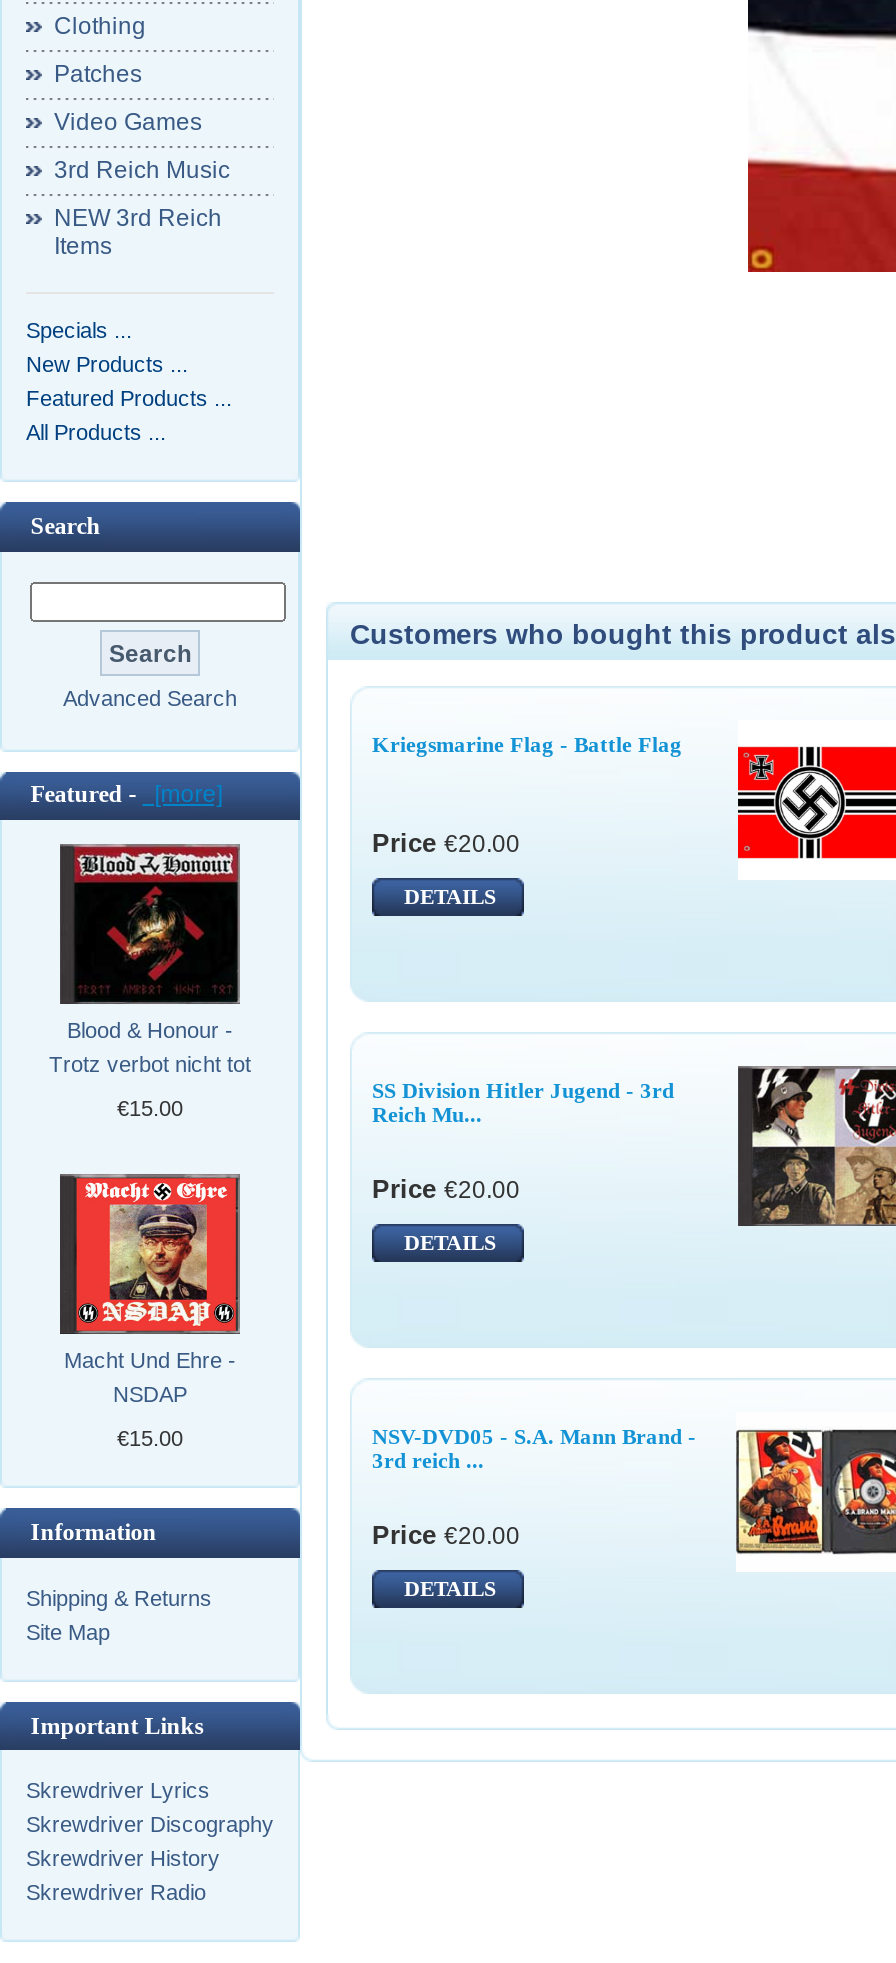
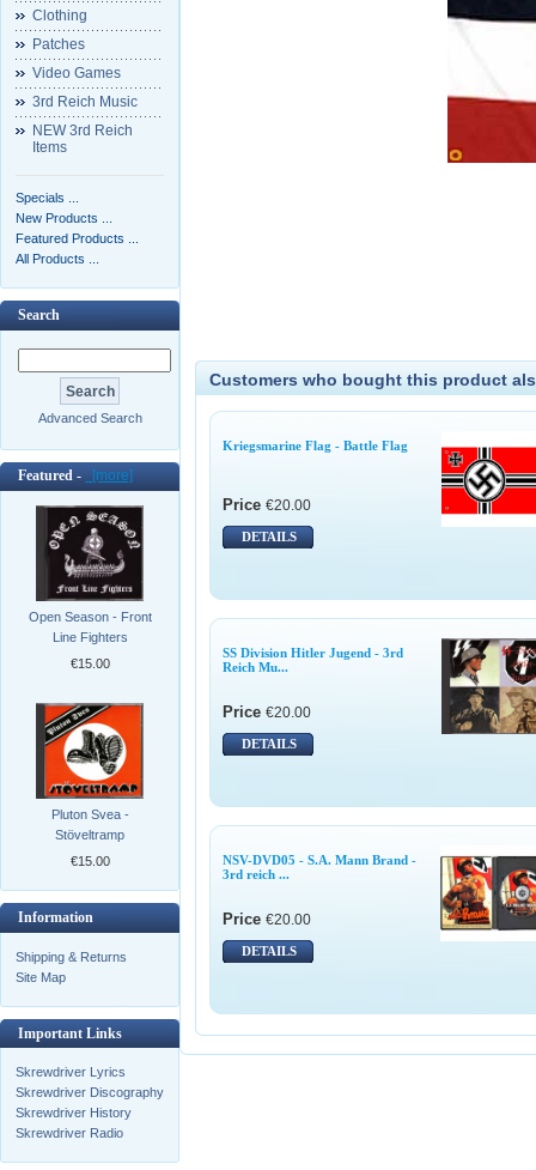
[49,846,251,1076] [image] | Blood & Honour - | Trotz verbot nicht tot -> [28,505,151,645] [image] | Open Season - Front | Line Fighters
[64,1176,236,1406] [image] | Macht Und Ehre - | NSDAP -> [44,704,141,842] [image] | Pluton Svea - | Stöveltramp

